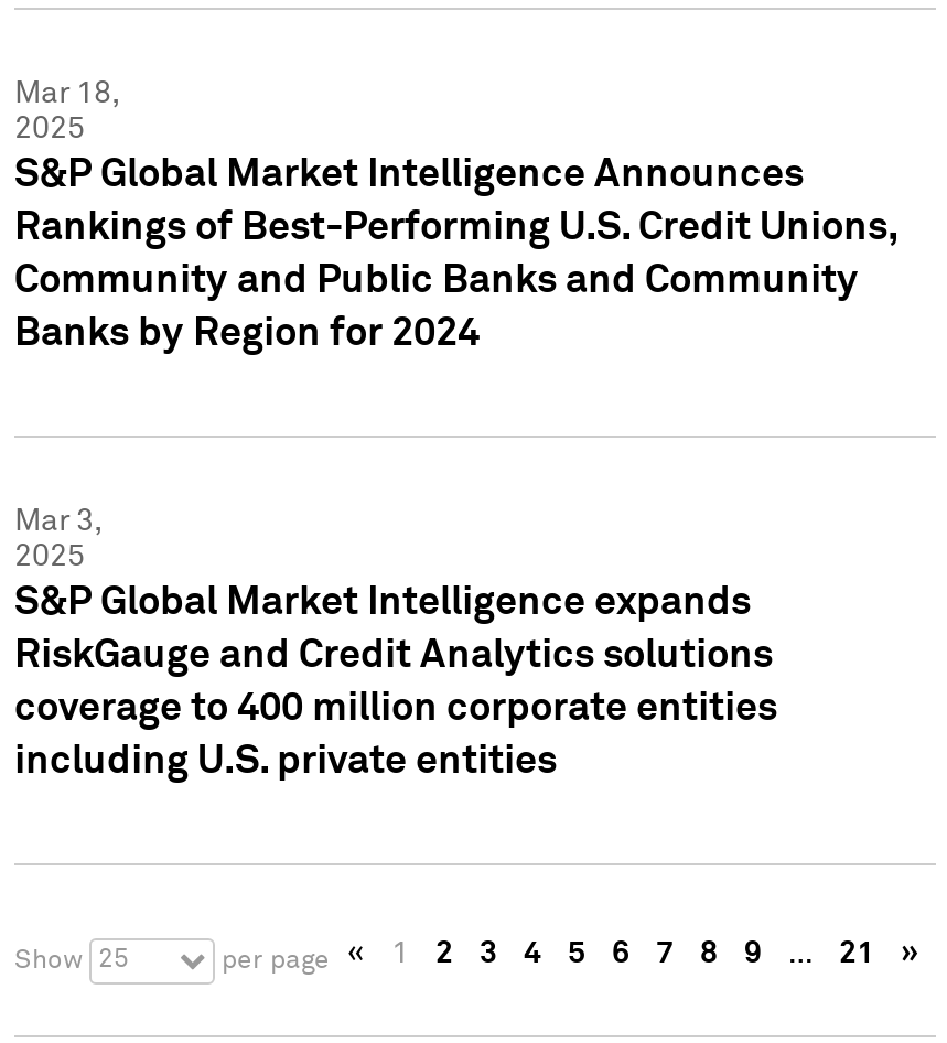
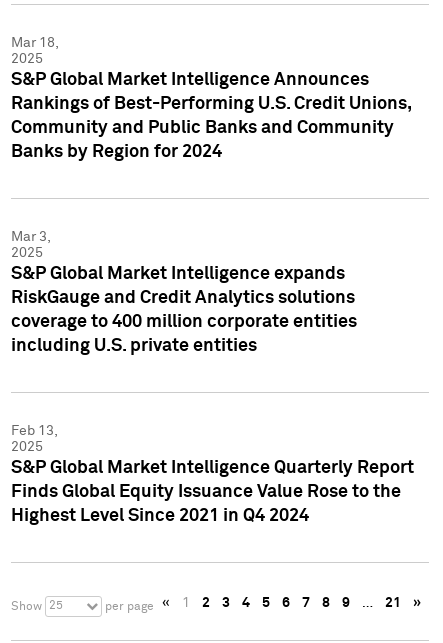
none -> [11,424,414,525] Feb 13, | 2025 | S&P Global Market Intelligence Quarterly Report | Finds Global Equity Issuance Value Rose to the | Highest Level Since 2021 in Q4 2024

